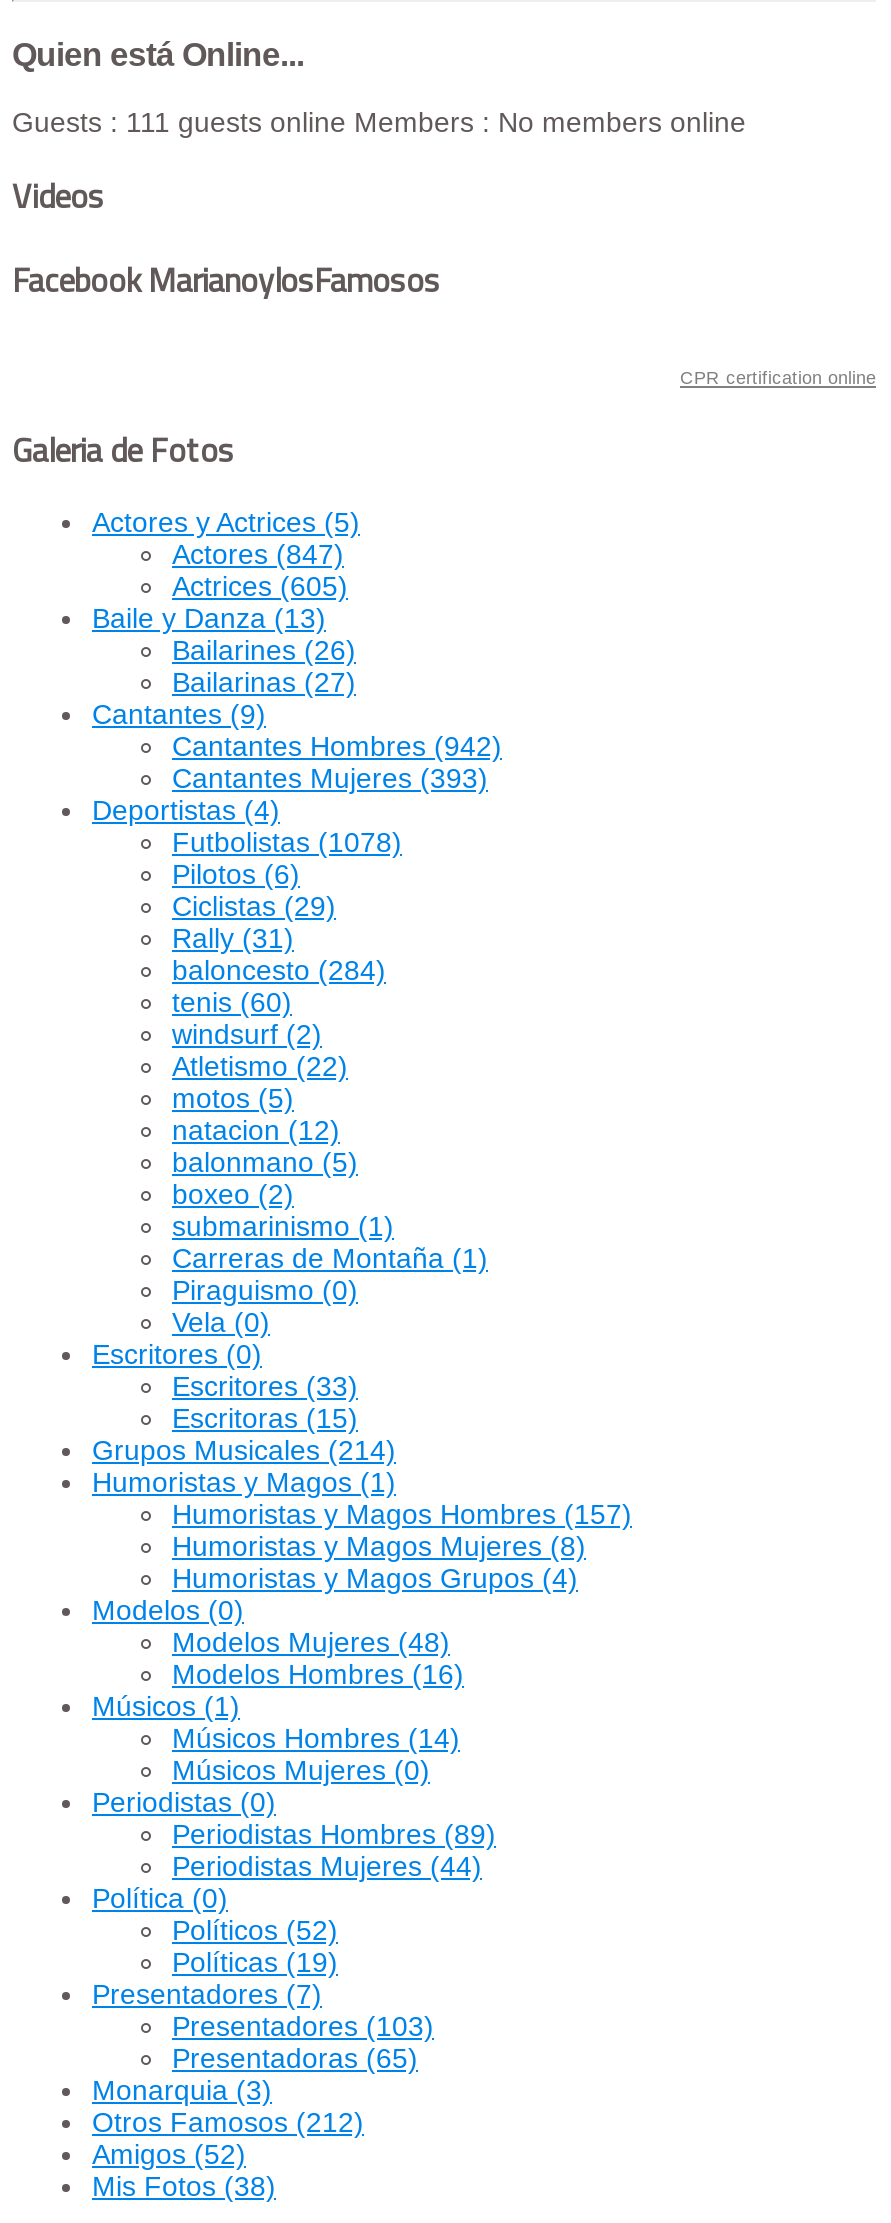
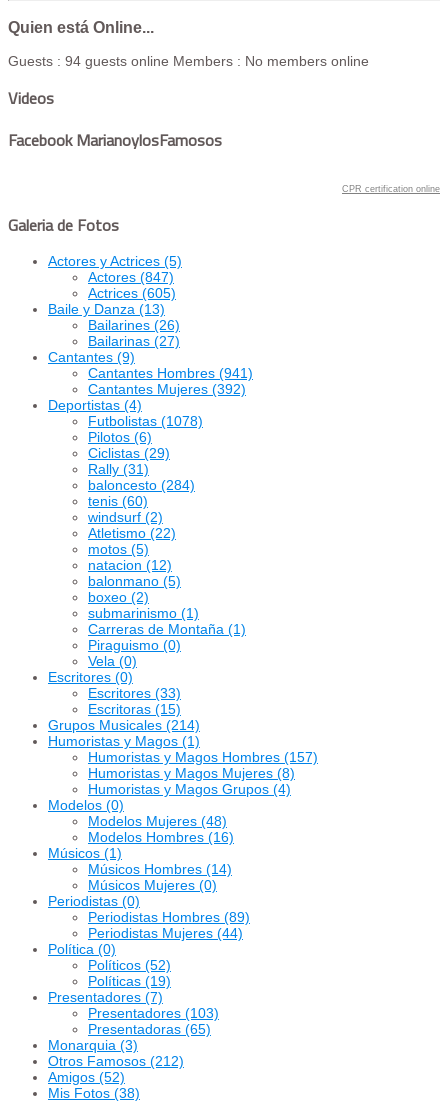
[12,106,746,138] Guests : 111 guests online Members : No members online -> [8,53,369,69] Guests : 94 guests online Members : No members online
[172,730,502,762] Cantantes Hombres (942) -> [88,365,253,381] Cantantes Hombres (941)
[172,762,488,794] Cantantes Mujeres(393) -> [88,381,246,397] Cantantes Mujeres(392)

